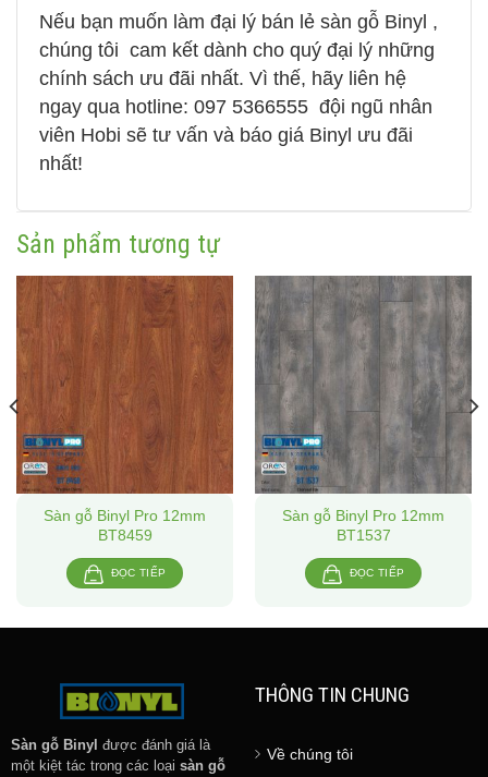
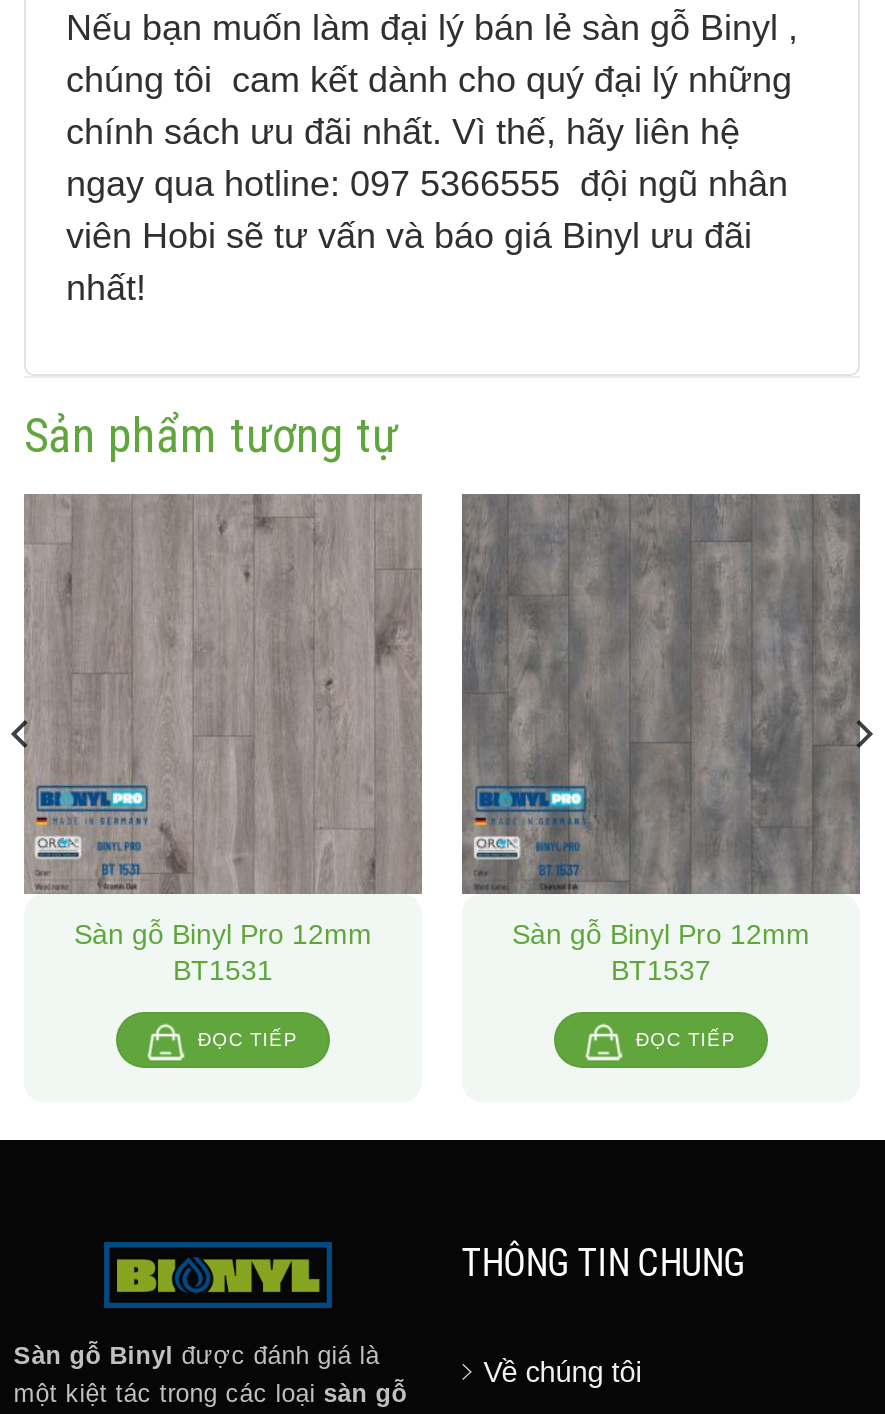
[15,275,233,544] [image] | BT8459 -> [24,494,422,986] [image] | BT1531

